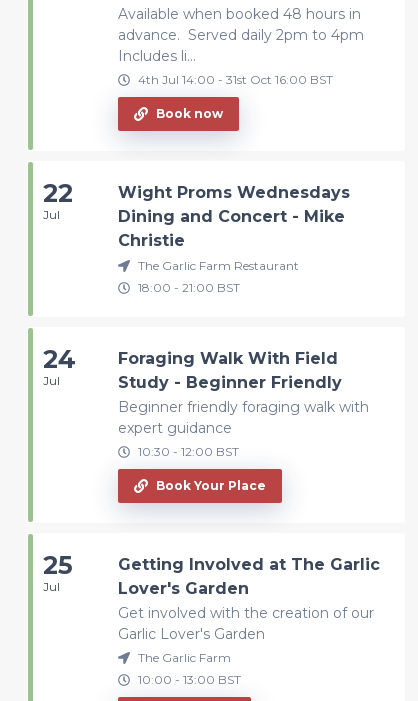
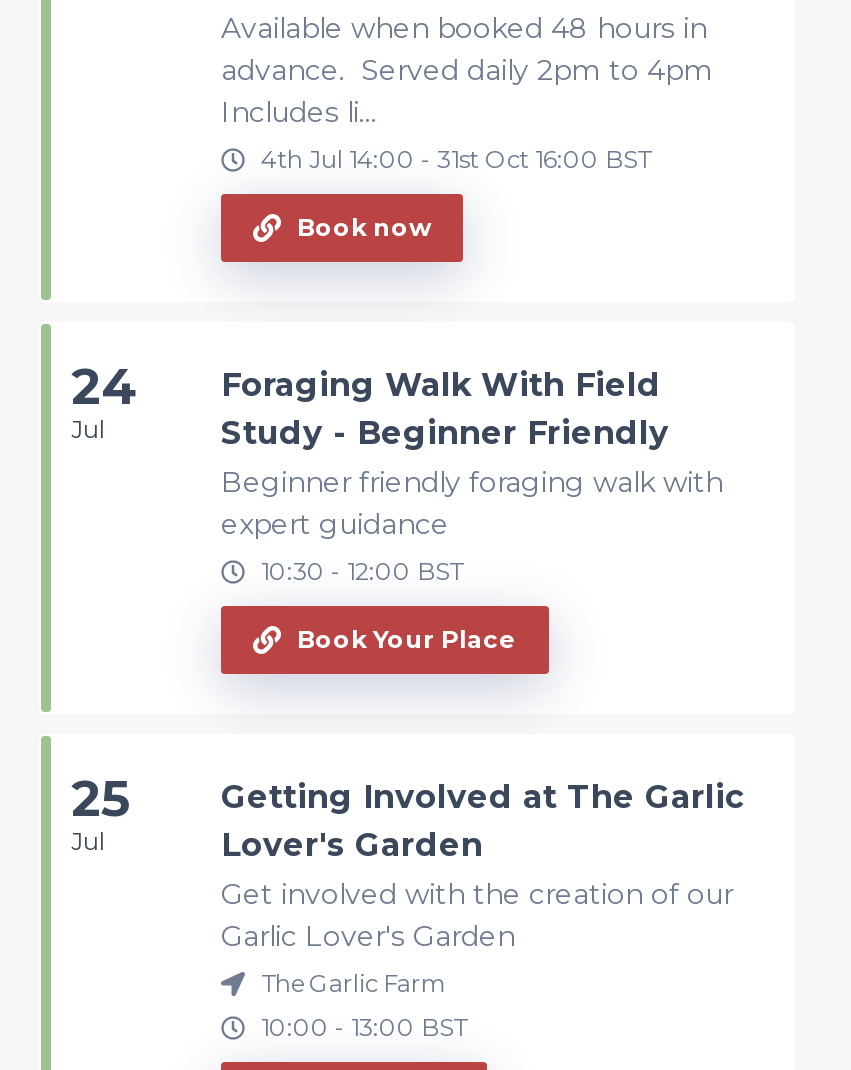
[43,177,73,221] 22 | Jul -> none
[118,182,350,294] Wight Proms Wednesdays | Dining and Concert - Mike | Christie | The Garlic Farm Restaurant | 18:00 - 21:00 BST -> none

